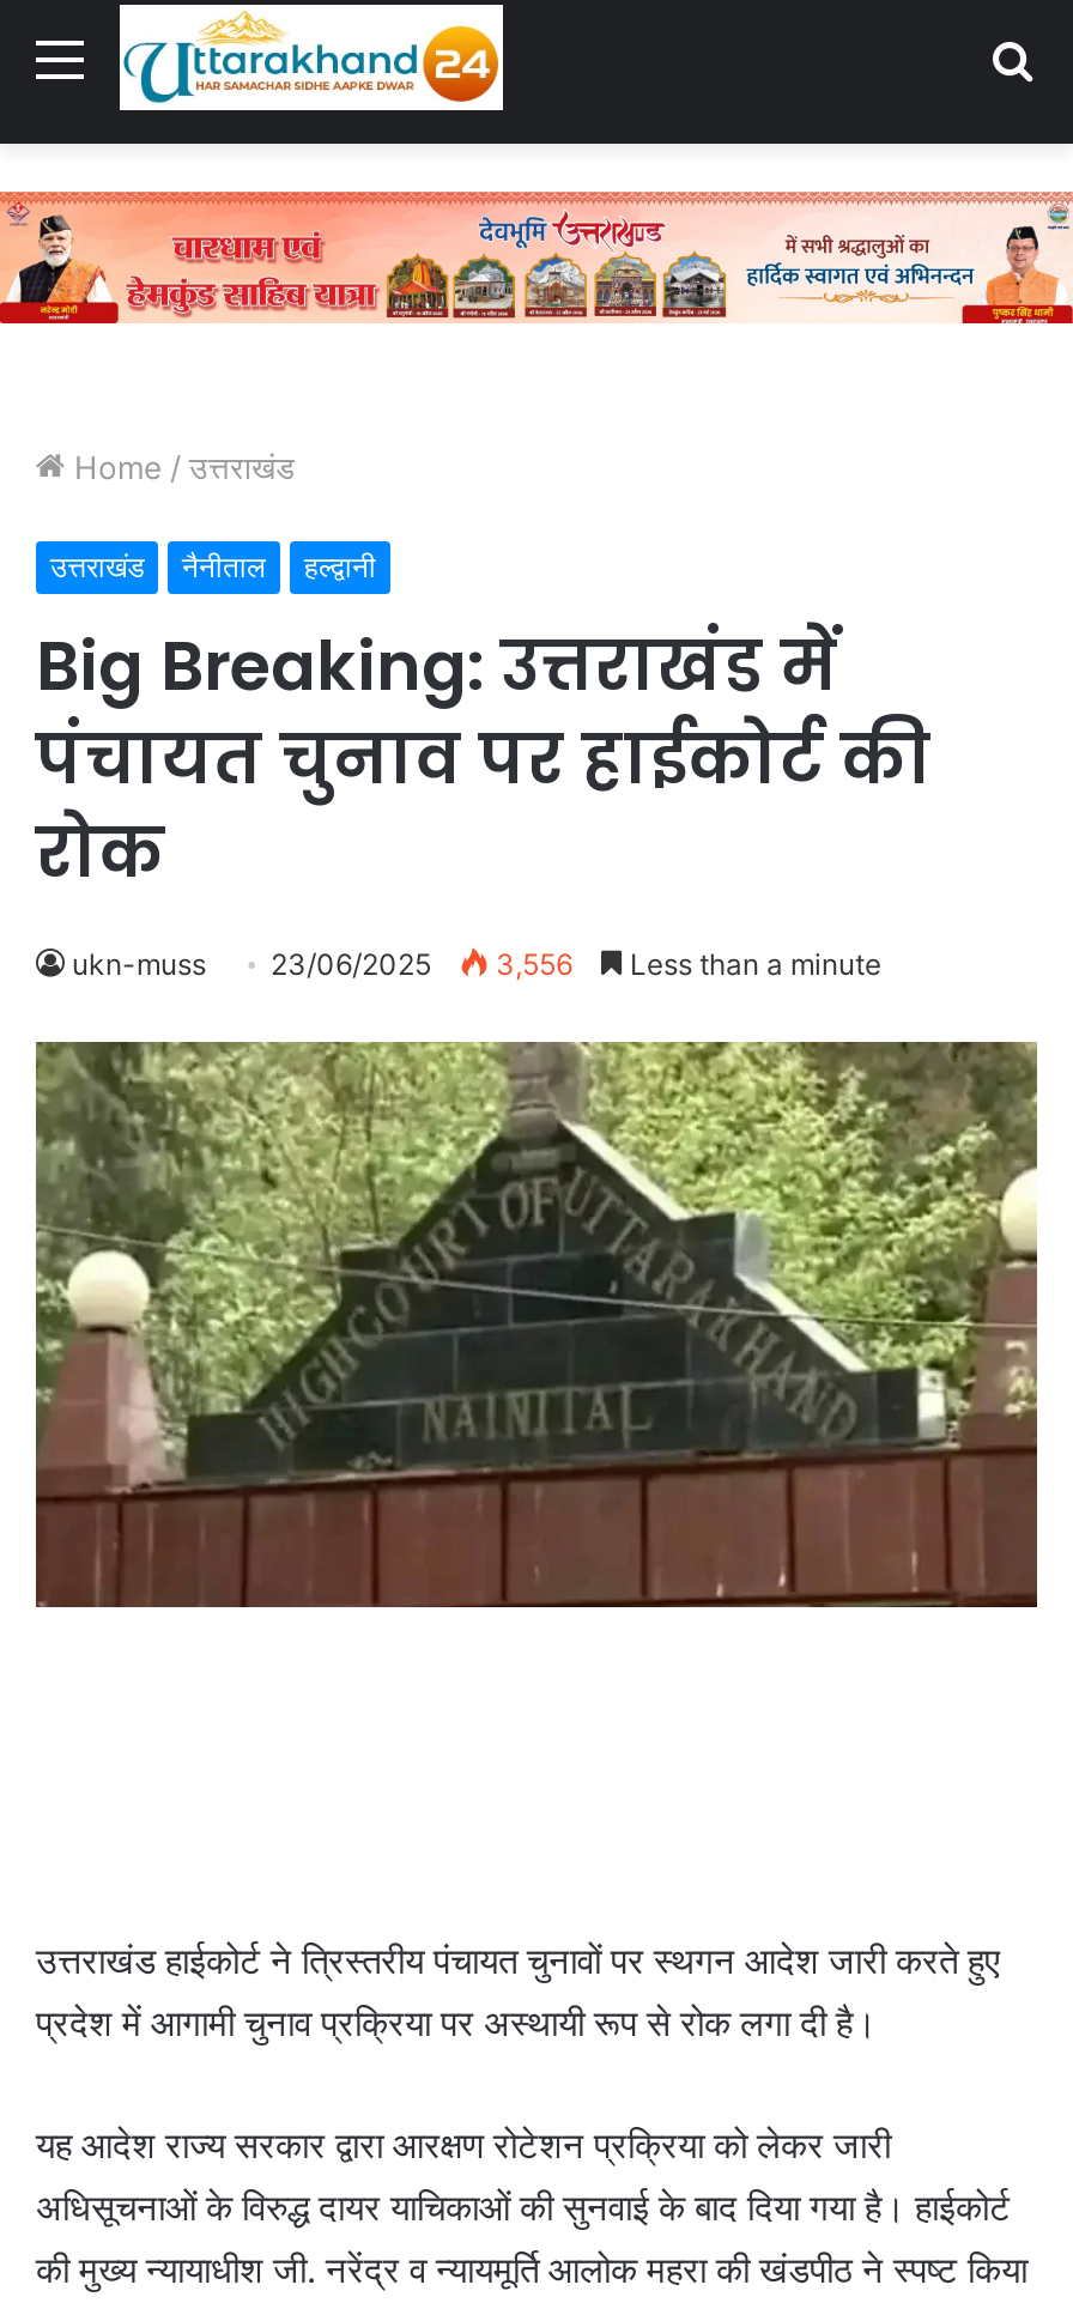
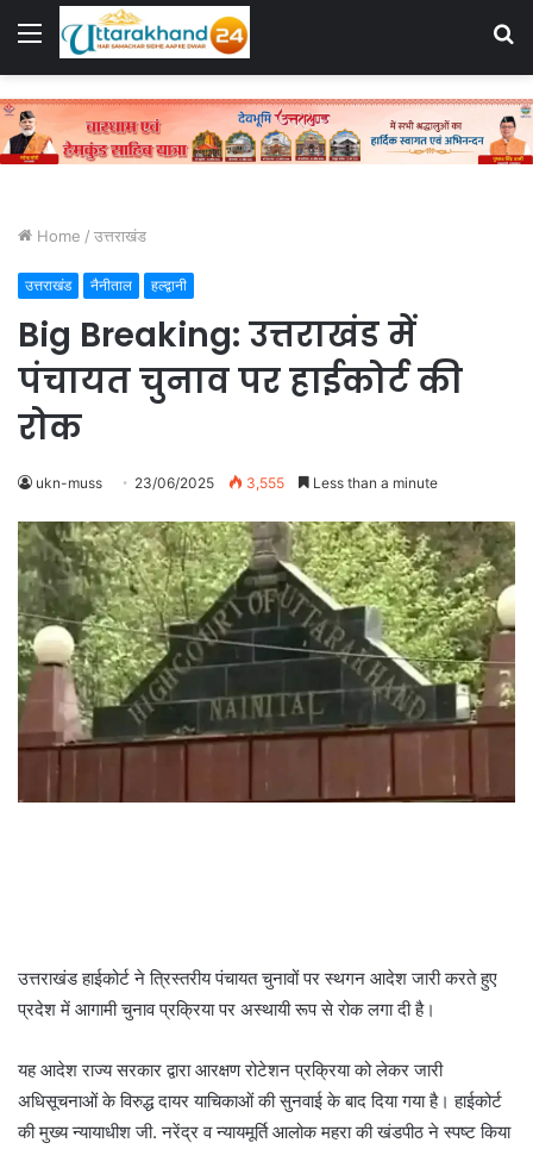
[72,946,881,982] ukn-muss 23/06/2025 3,556 Less than a minute -> [36,474,438,492] ukn-muss 23/06/2025 3,555 Less than a minute

